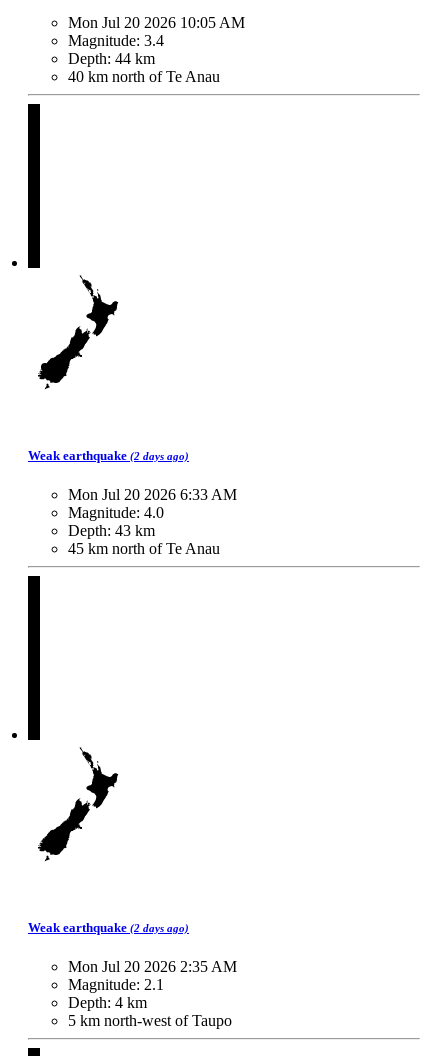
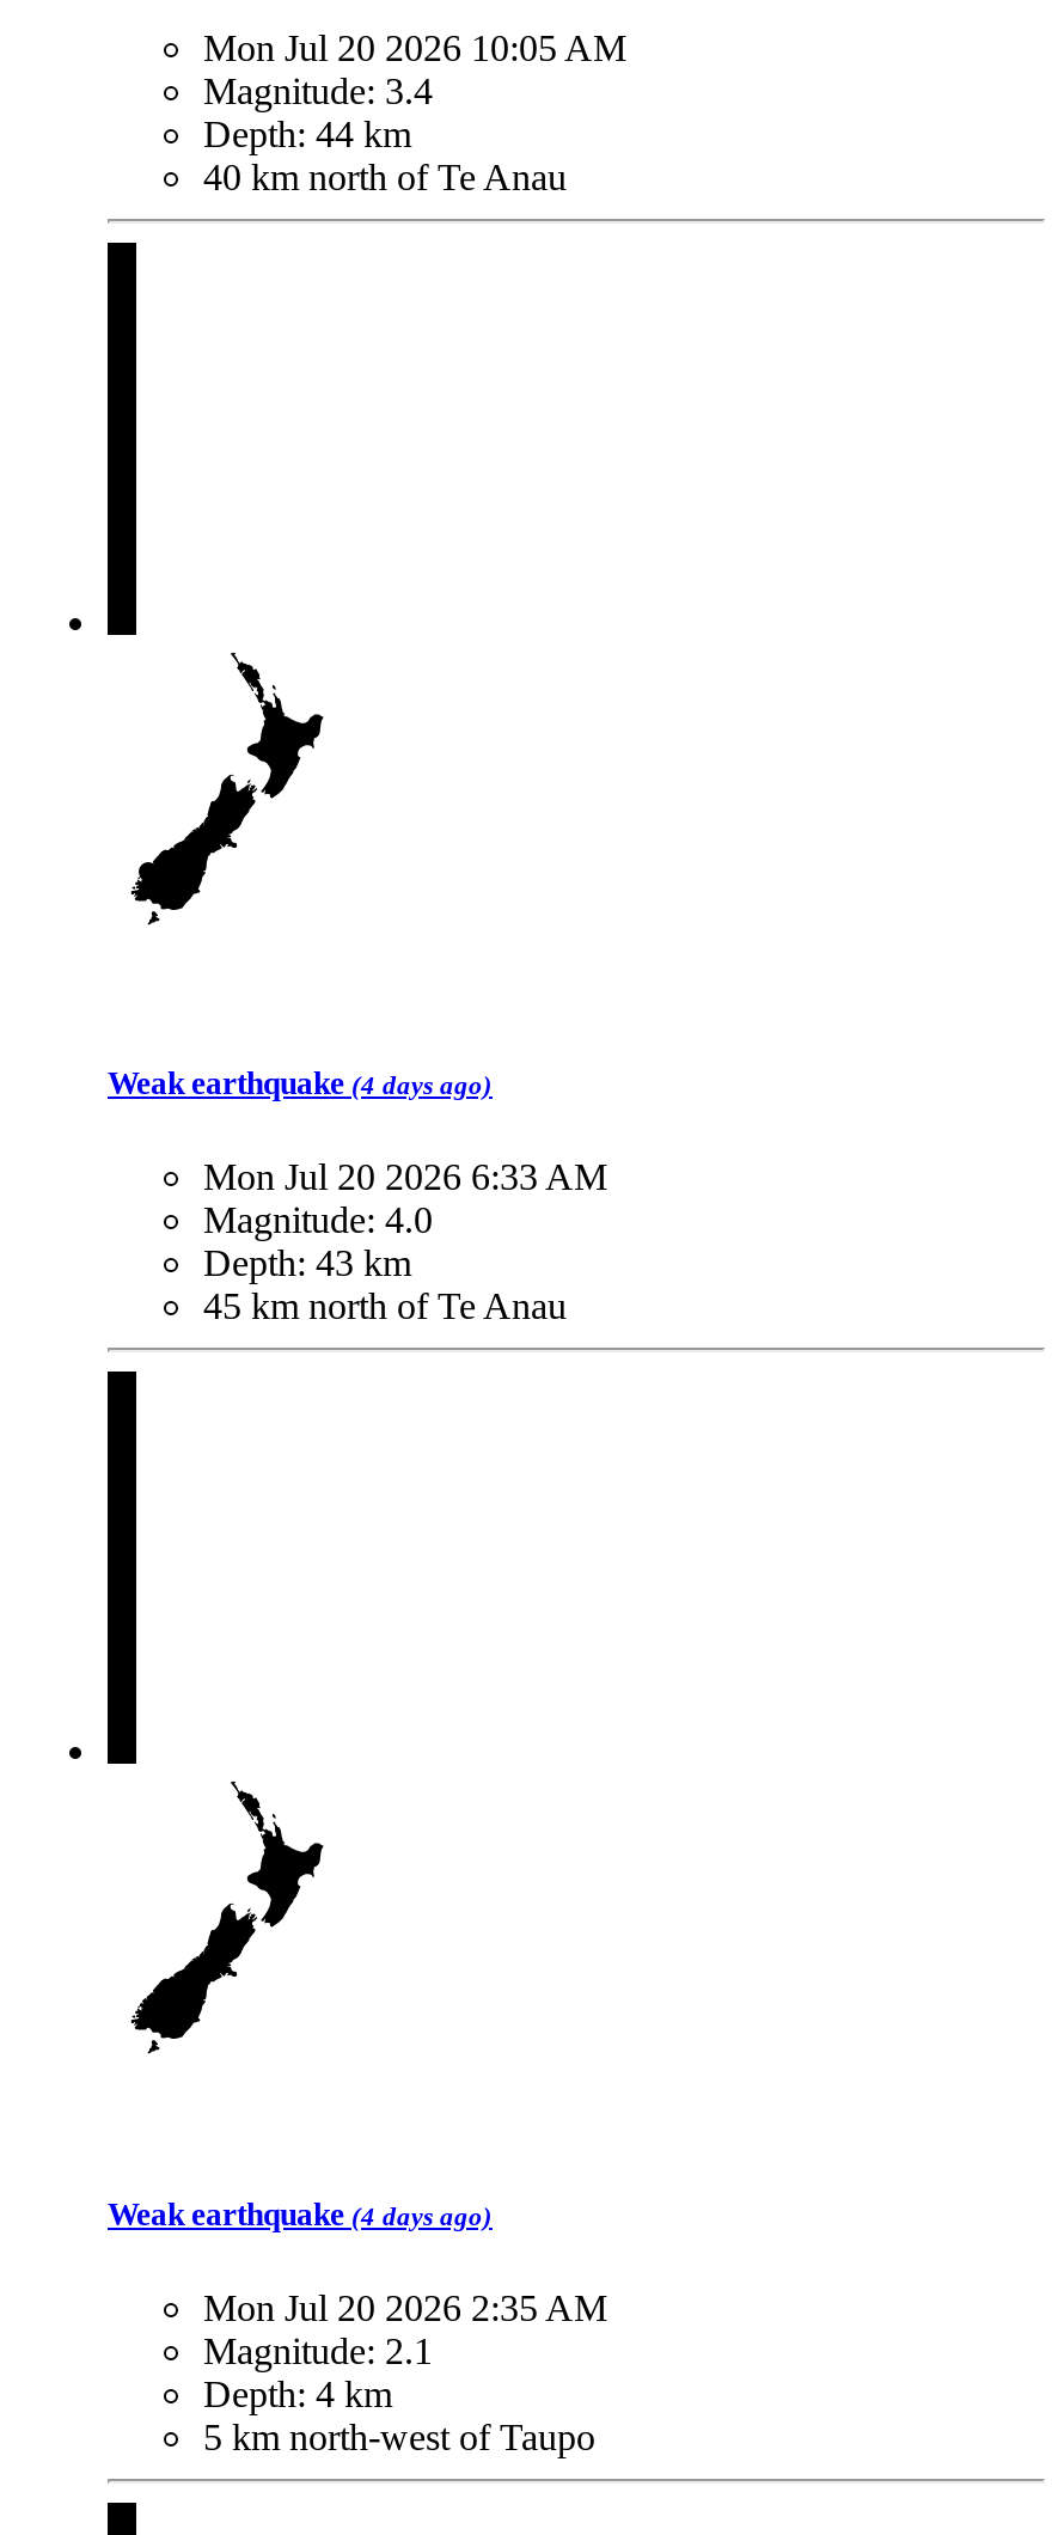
[28,448,189,463] Weak earthquake (2 days ago) -> [108,1066,493,1102] Weak earthquake (4 days ago)
[28,920,189,935] Weak earthquake (2 days ago) -> [108,2196,493,2232] Weak earthquake (4 days ago)

